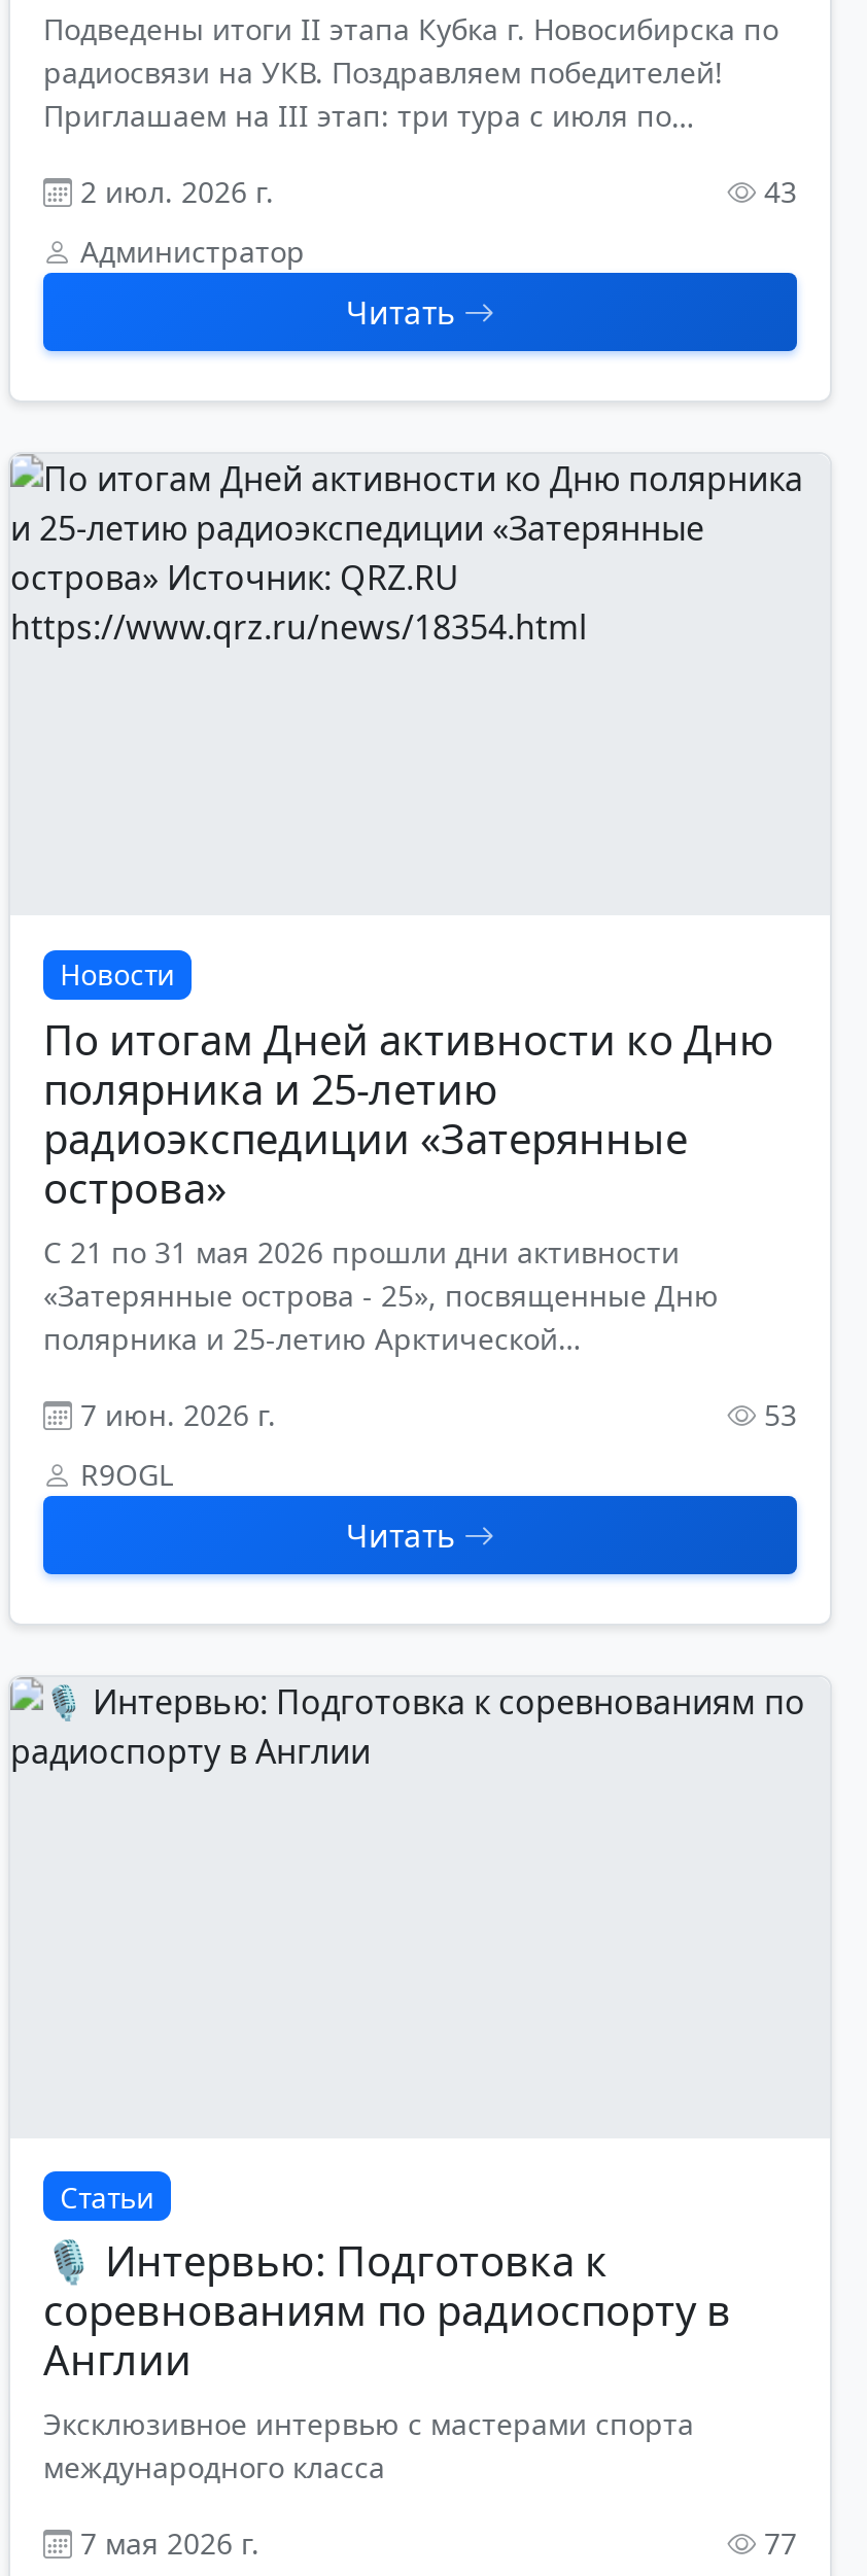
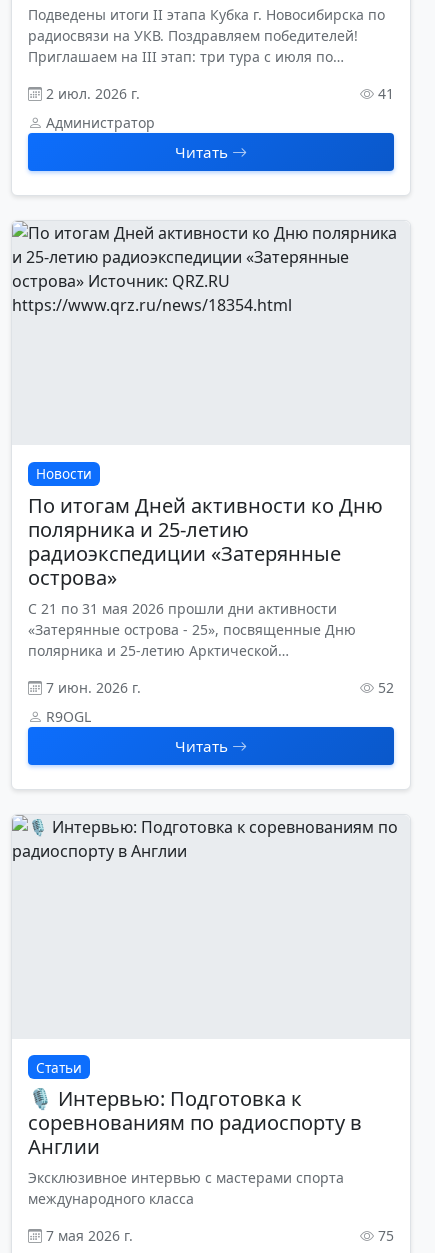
[764,173,797,212] 43 -> [378,84,394,103] 41
[764,1395,797,1434] 53 -> [378,678,394,697] 52
[764,2524,797,2563] 77 -> [378,1226,394,1245] 75

